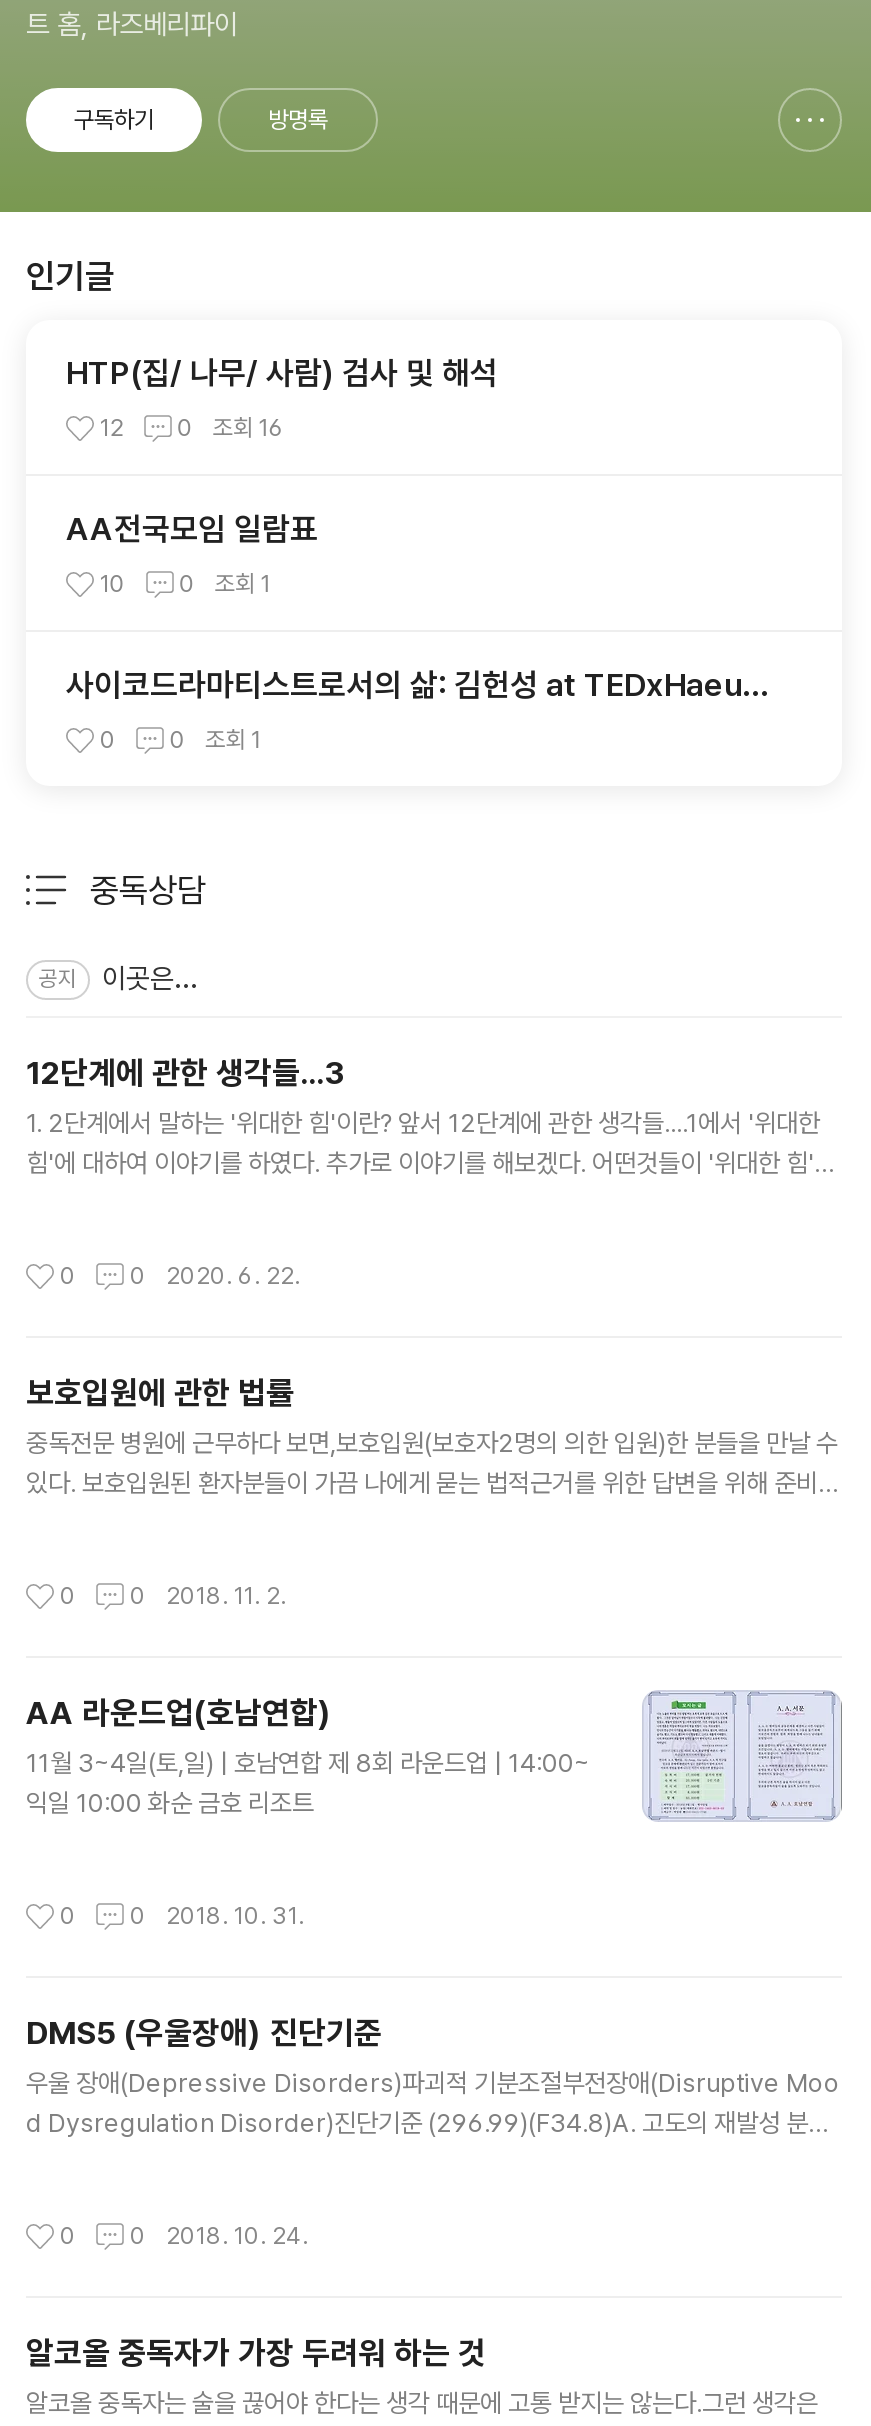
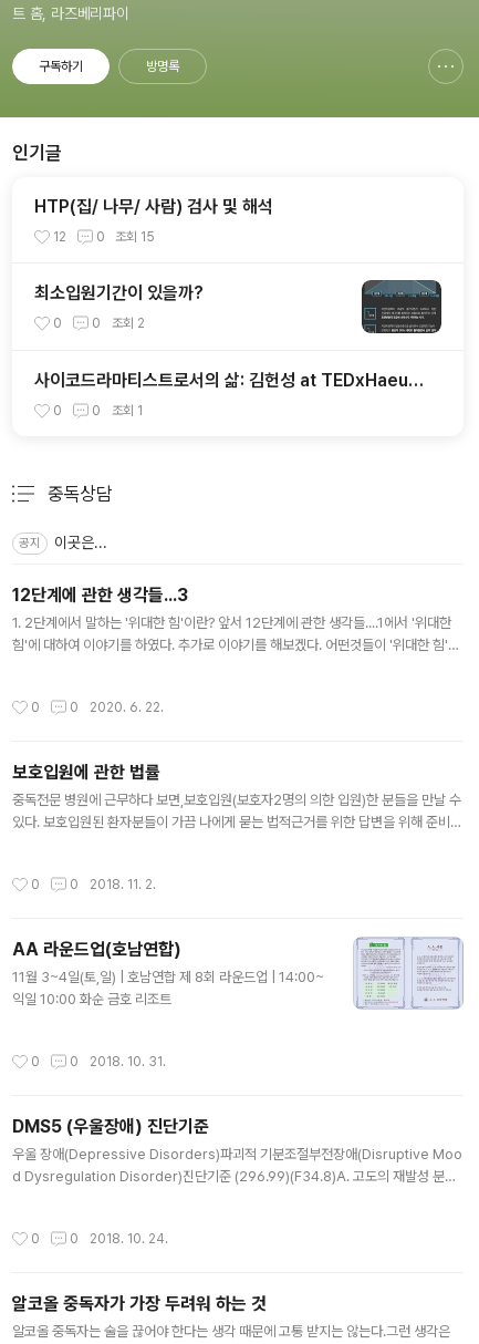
[66,414,318,598] 조회 16 | AA전국모임 일람표 | 10 -> [34,229,204,303] 조회 15 | 최소입원기간이 있을까?
none -> [361,279,442,334] [image]
[215,570,271,598] 조회 1 -> [92,316,144,331] 0 | 조회 2

